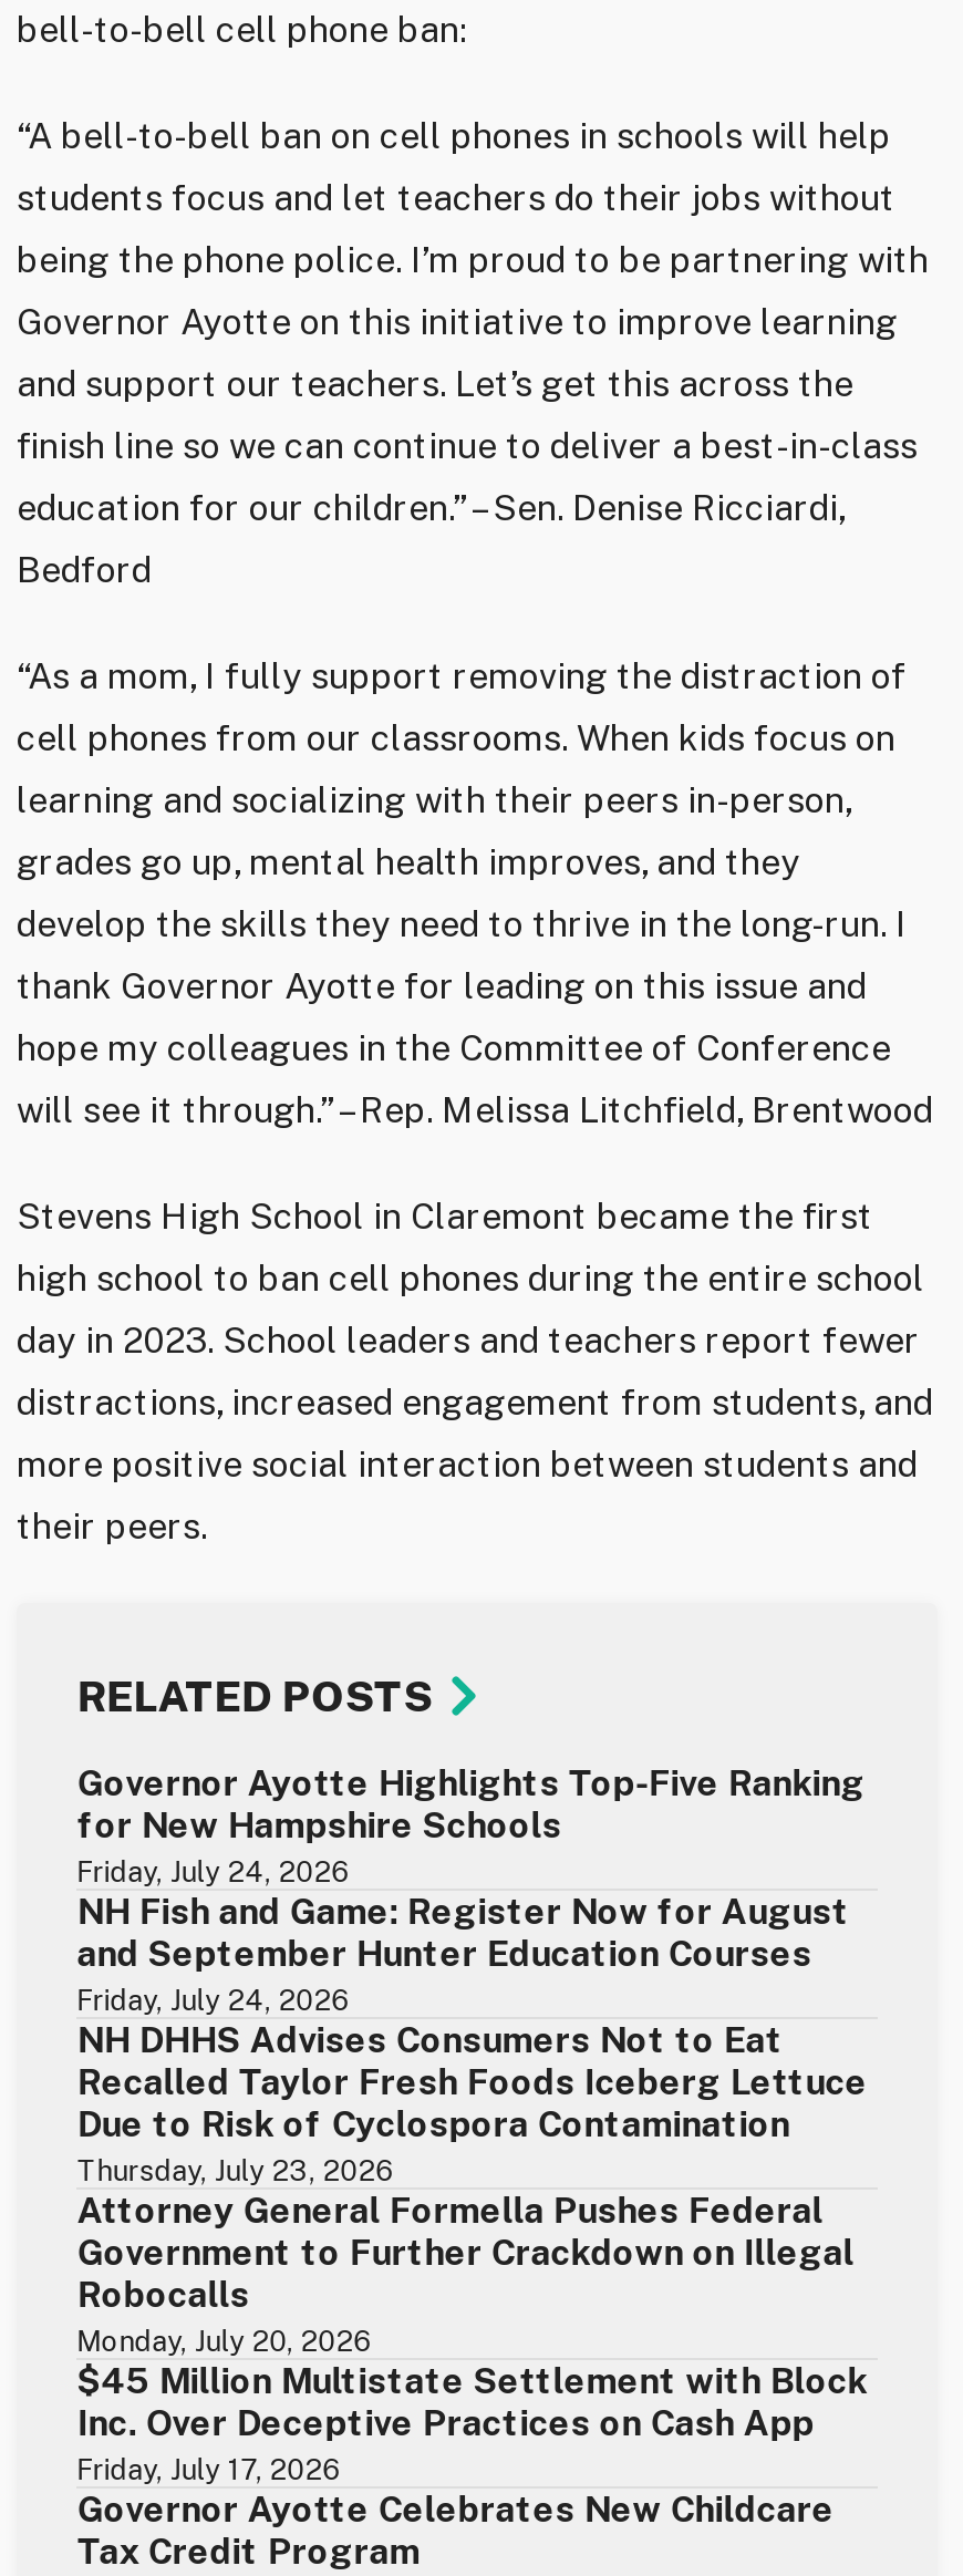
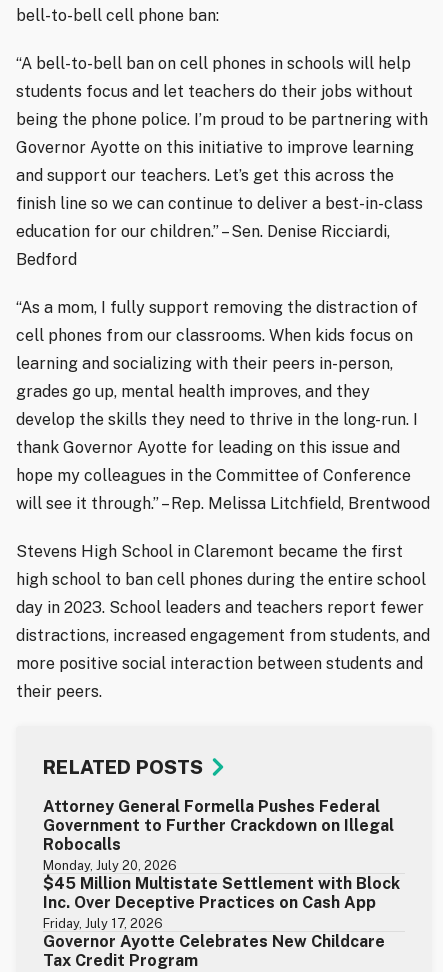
[77,1761,867,2187] Governor Ayotte Highlights Top-Five Ranking | for New Hampshire Schools | Friday, July 24, 2026 | NH Fish and Game: Register Now for August | and September Hunter Education Courses | Friday, July 24, 2026 | NH DHHS Advises Consumers Not to Eat | Recalled Taylor Fresh Foods Iceberg Lettuce | Due to Risk of Cyclospora Contamination | Thursday, July 23, 2026 -> none

